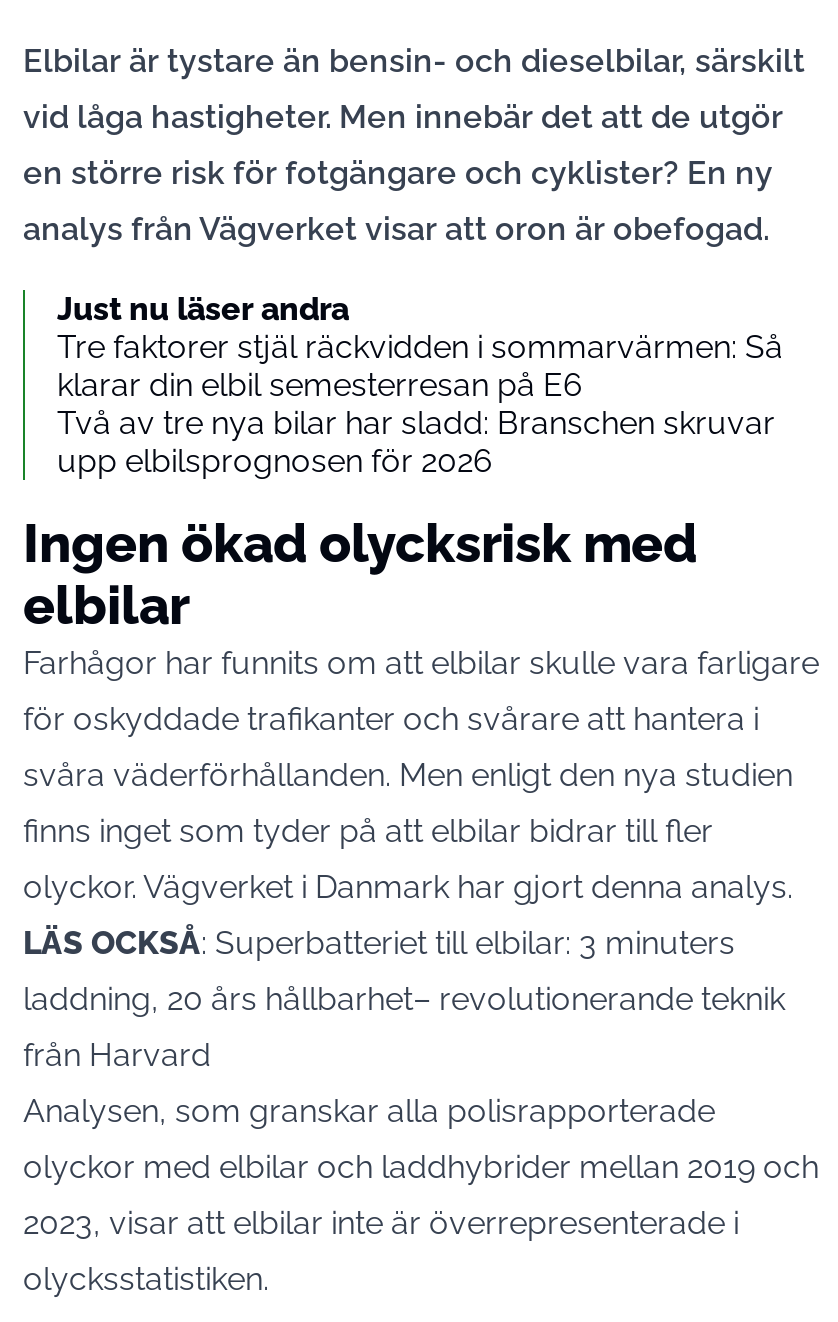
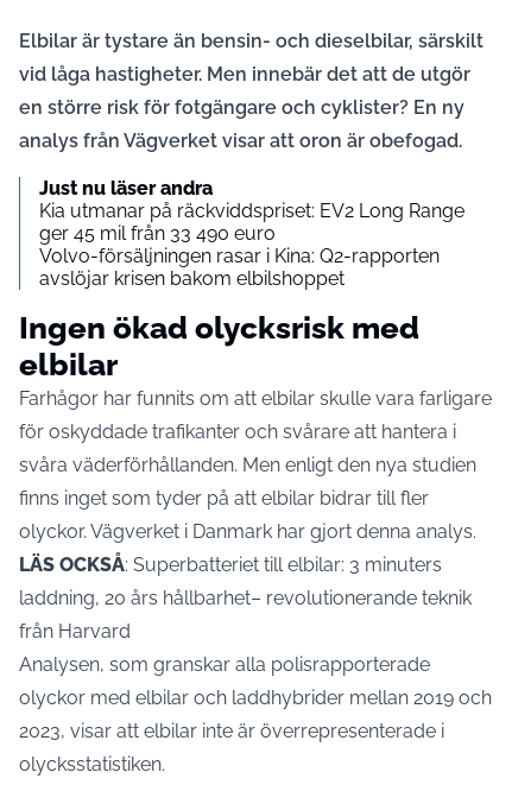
[57,329,783,481] Tre faktorer stjäl räckvidden i sommarvärmen: Så | klarar din elbil semesterresan på E6 | Två av tre nya bilar har sladd: Branschen skruvar | upp elbilsprognosen för 2026 -> [39,200,464,290] Kia utmanar på räckviddspriset: EV2 Long Range | ger 45 mil från 33 490 euro | Volvo-försäljningen rasar i Kina: Q2-rapporten | avslöjar krisen bakom elbilshoppet

